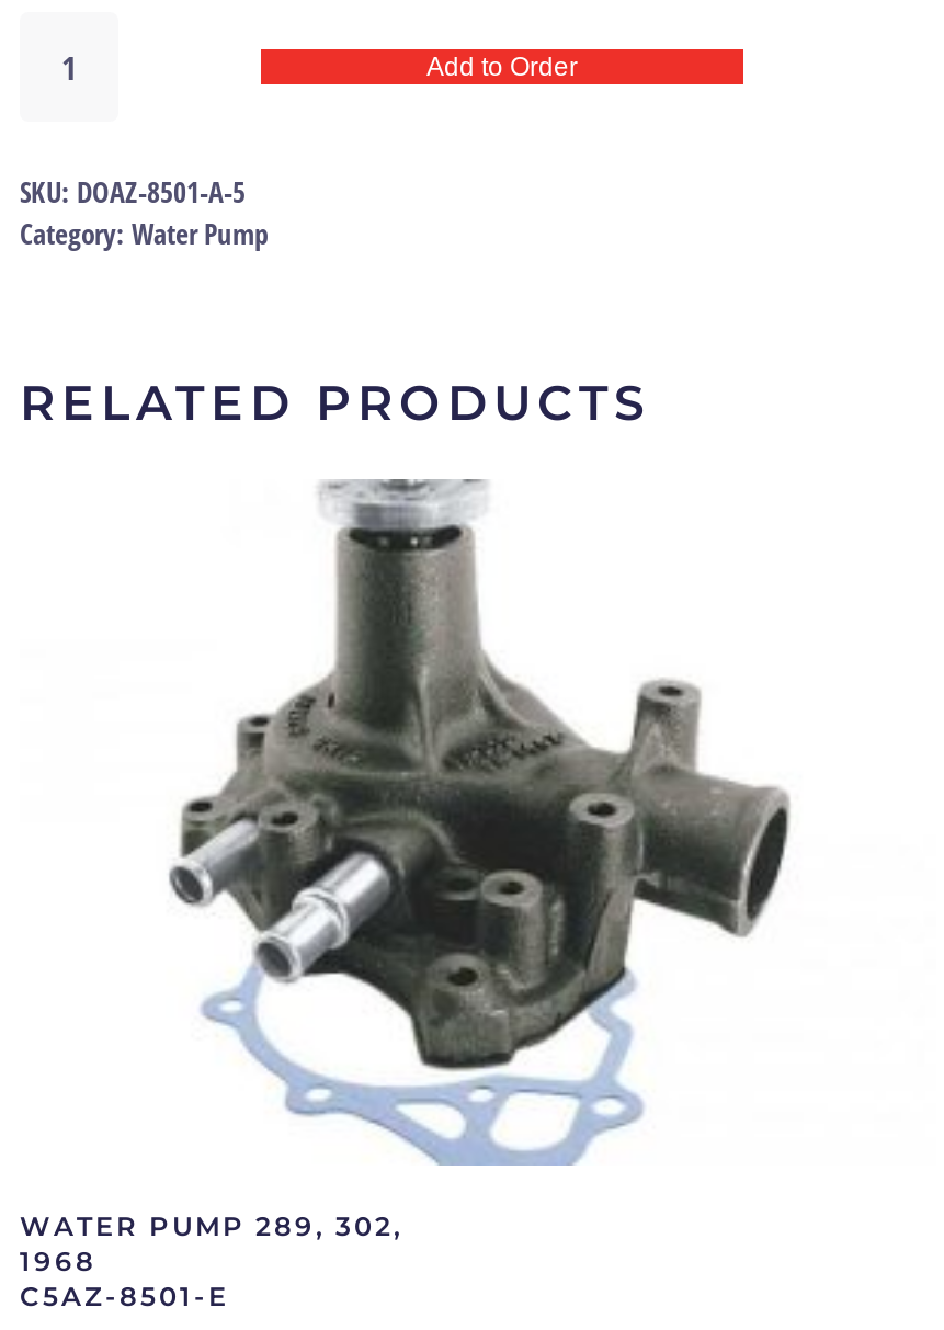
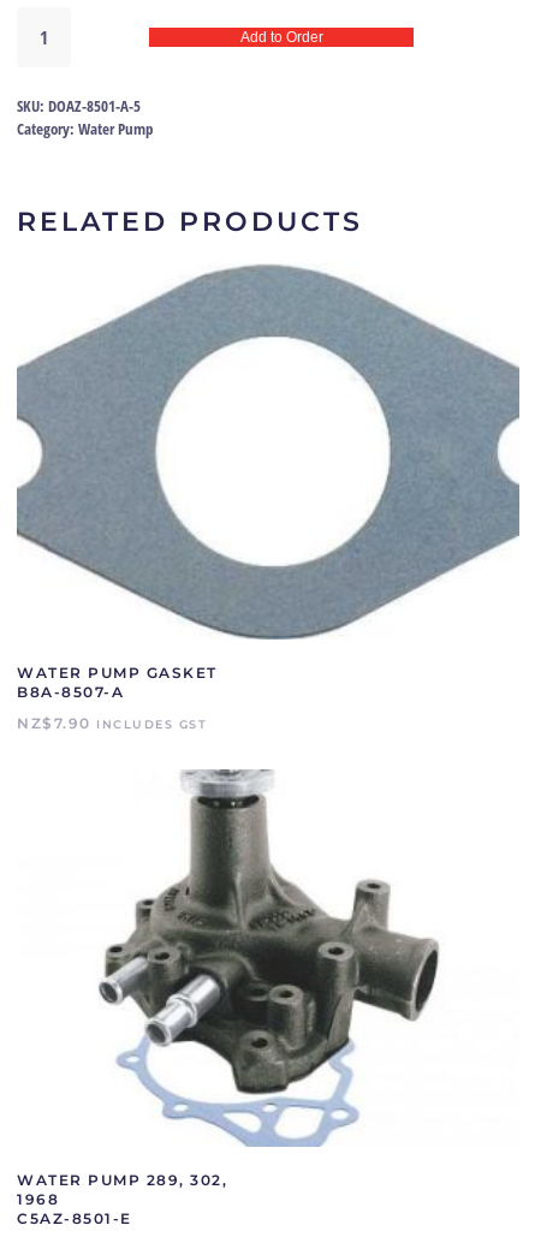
none -> [16,264,521,732] [image] | WATER PUMP GASKET | B8A-8507-A | NZ$7.90 INCLUDES GST

